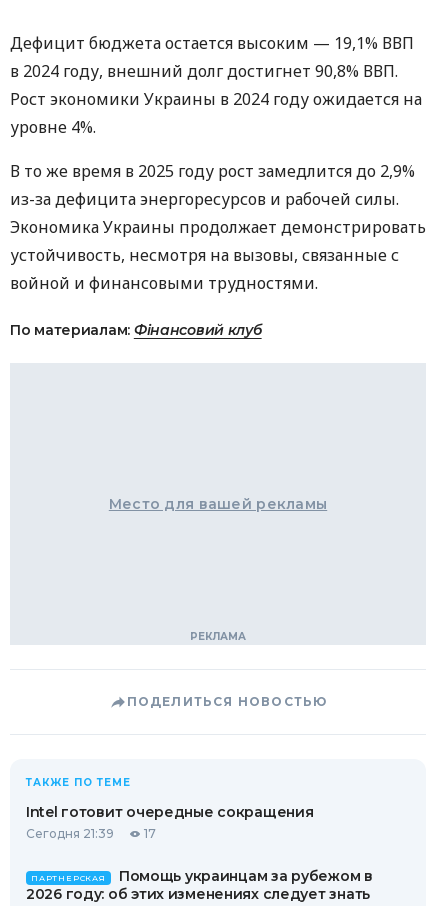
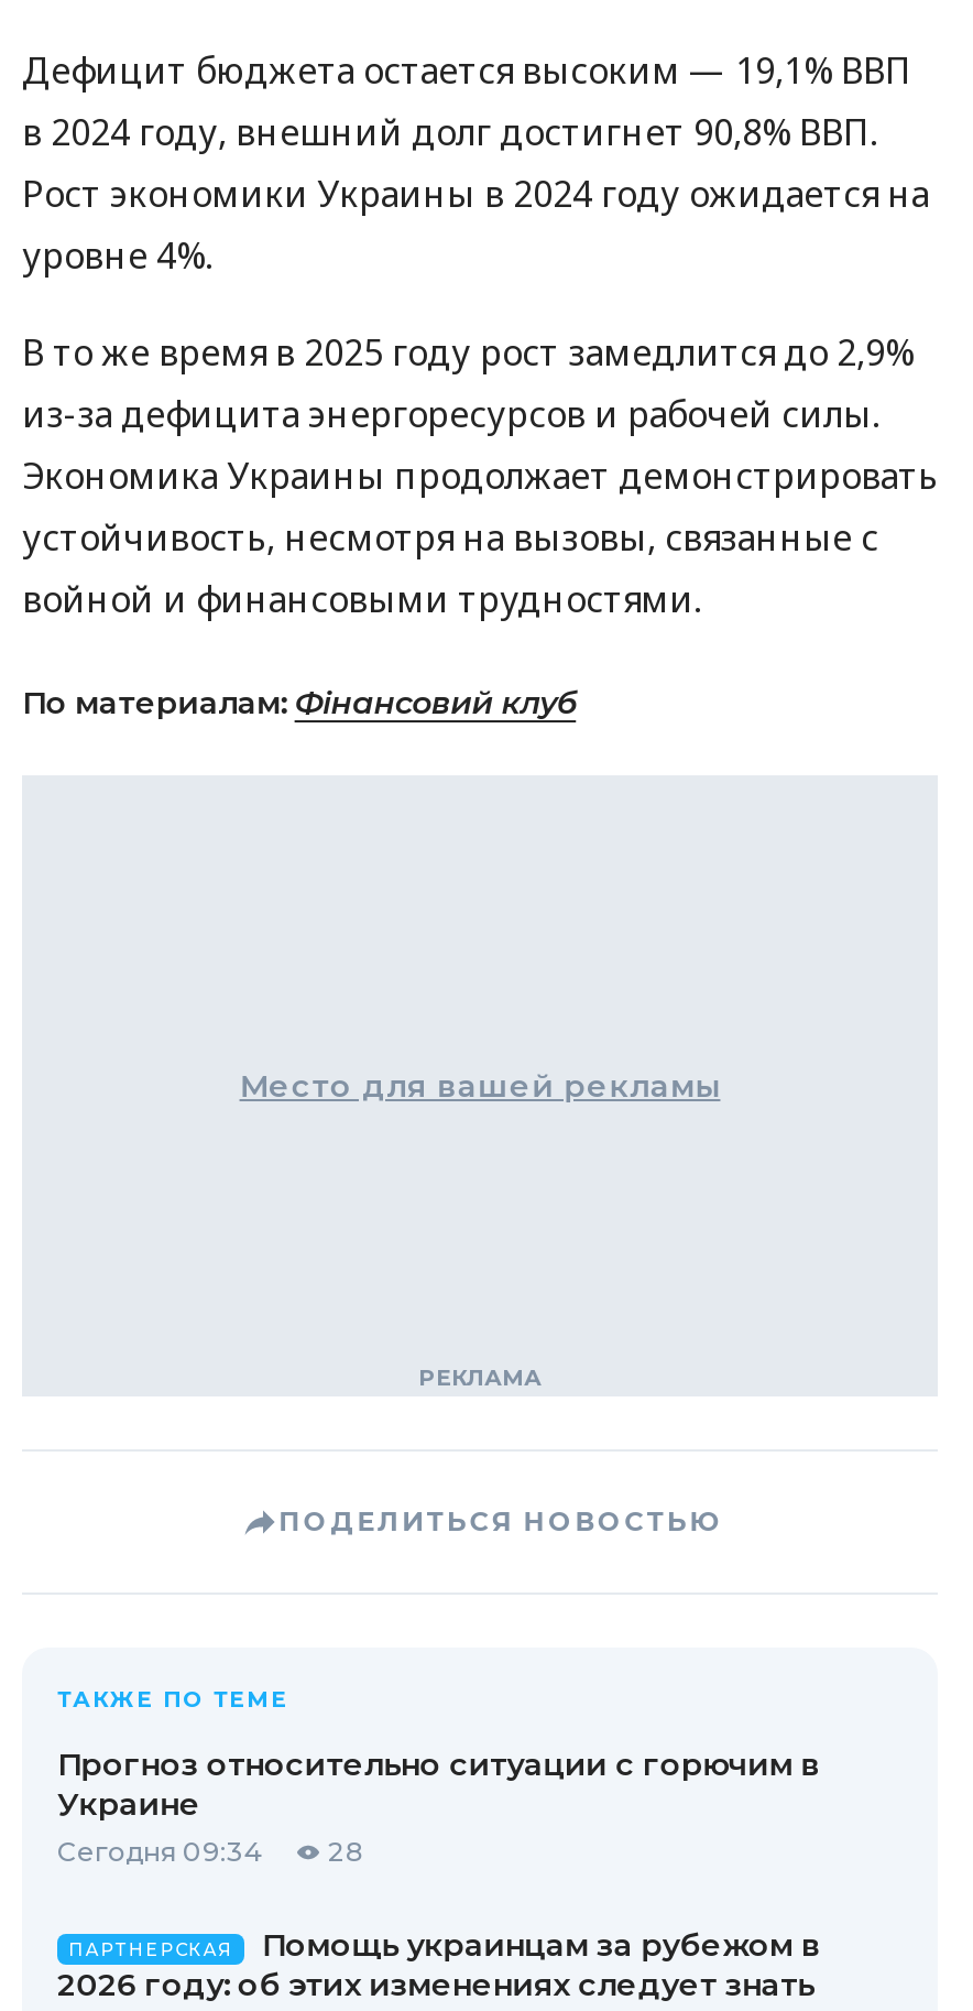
[26,803,313,841] Intel готовит очередные сокращения | Сегодня 21:39 | 17 -> [57,1744,820,1867] Прогноз относительно ситуации с горючим в | Украине | Сегодня 09:34 | 28

